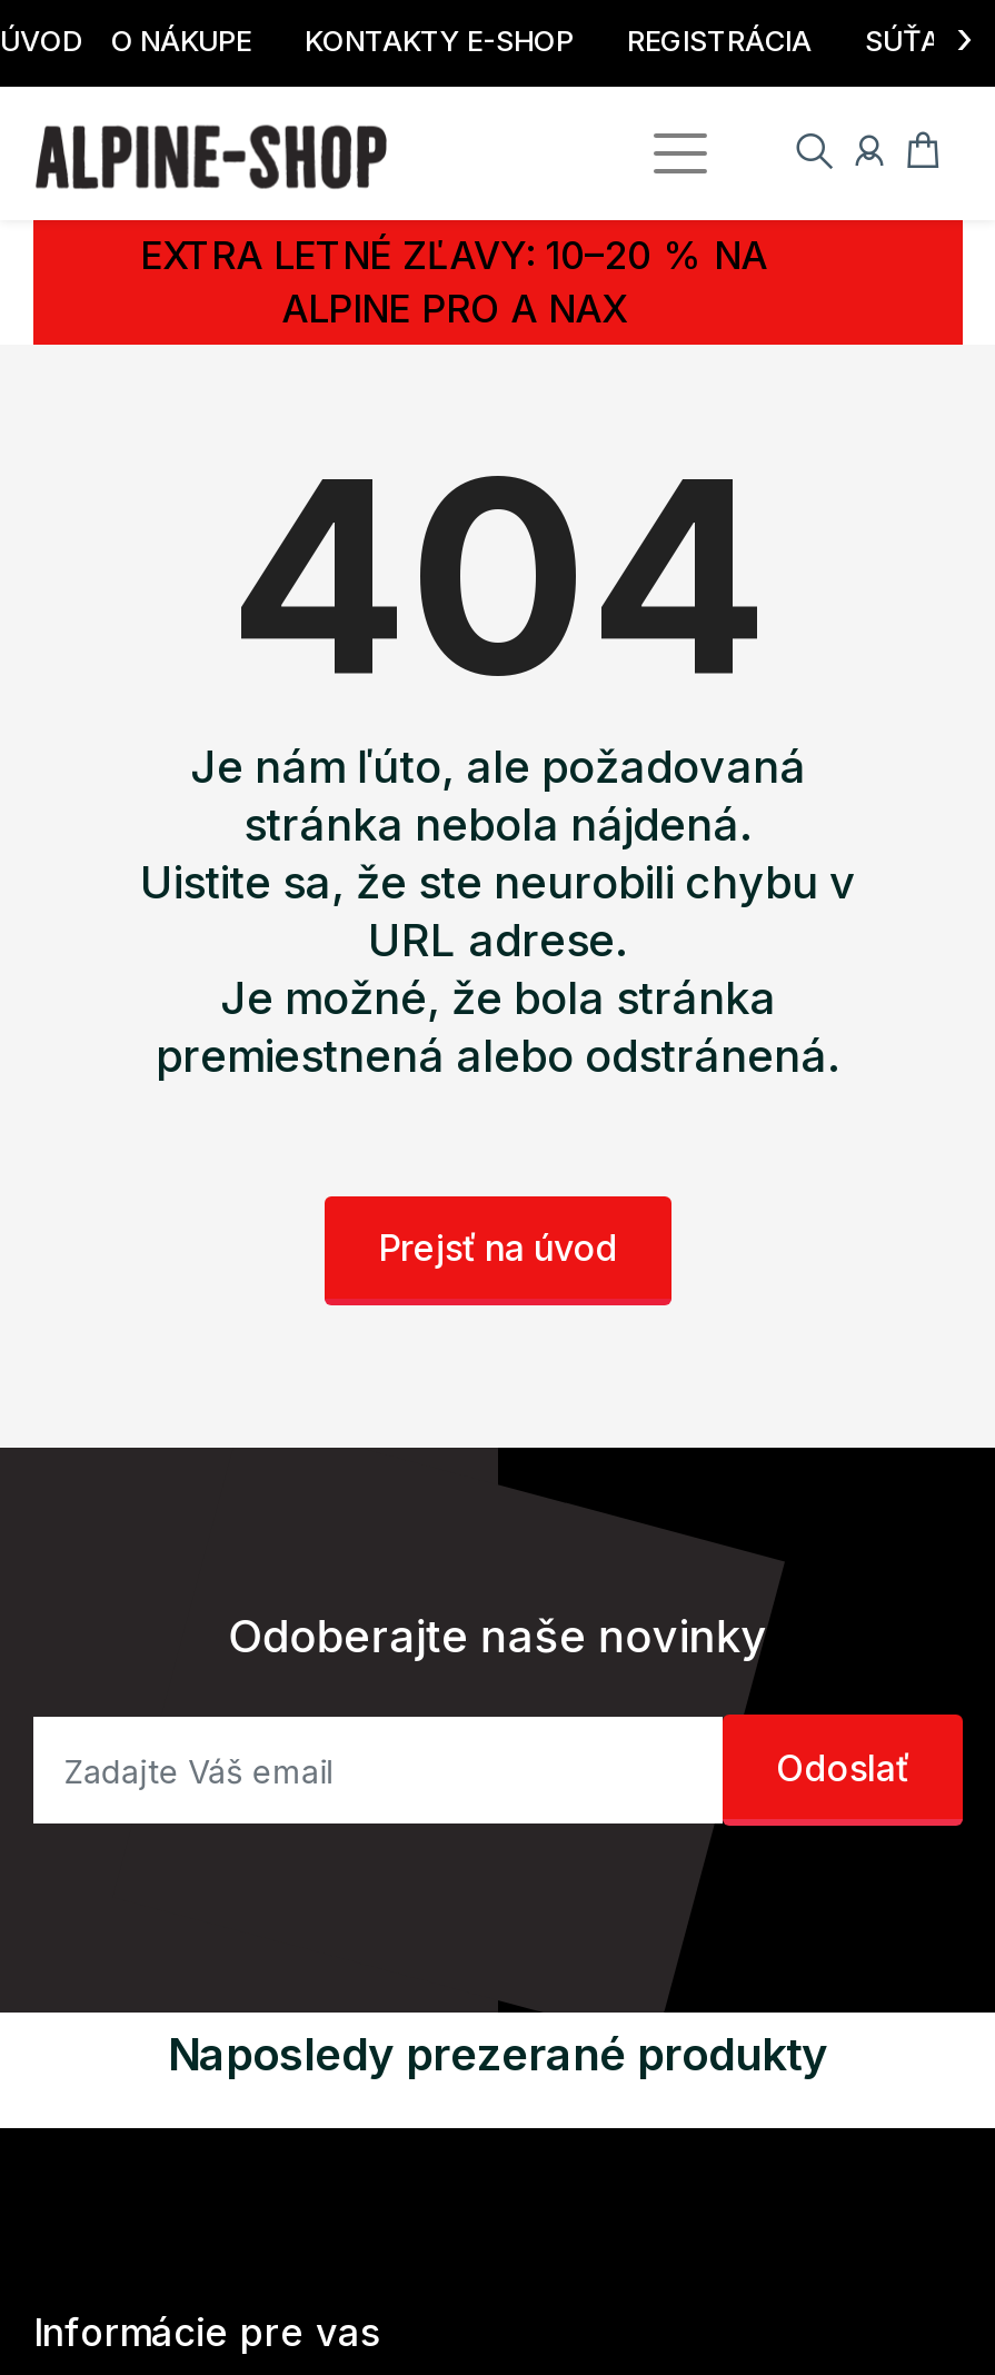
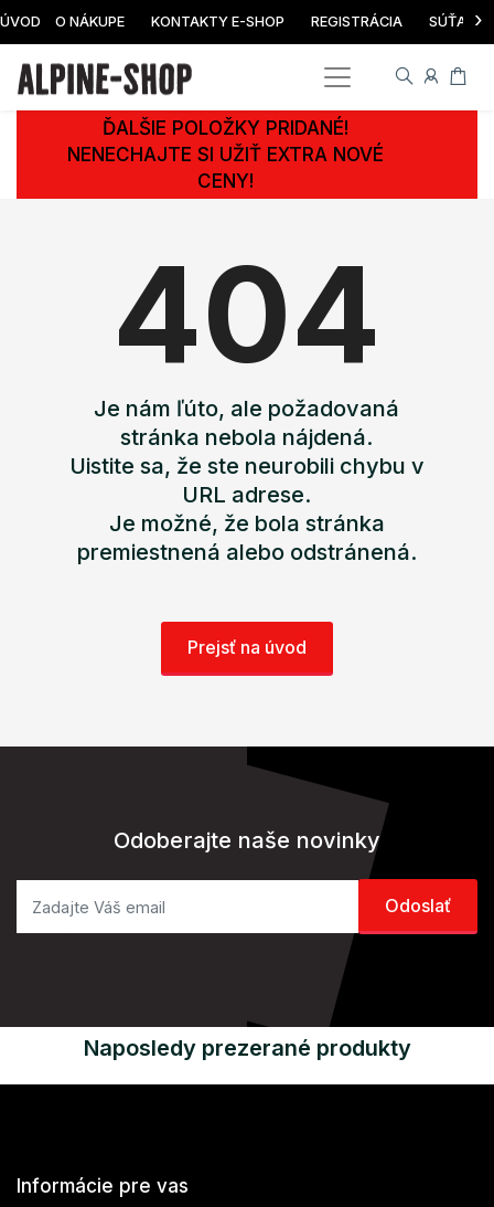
[140,233,767,331] EXTRA LETNÉ ZĽAVY: 10–20 % NA | ALPINE PRO A NAX -> [67,117,383,192] ĎALŠIE POLOŽKY PRIDANÉ! | NENECHAJTE SI UŽIŤ EXTRA NOVÉ | CENY!

